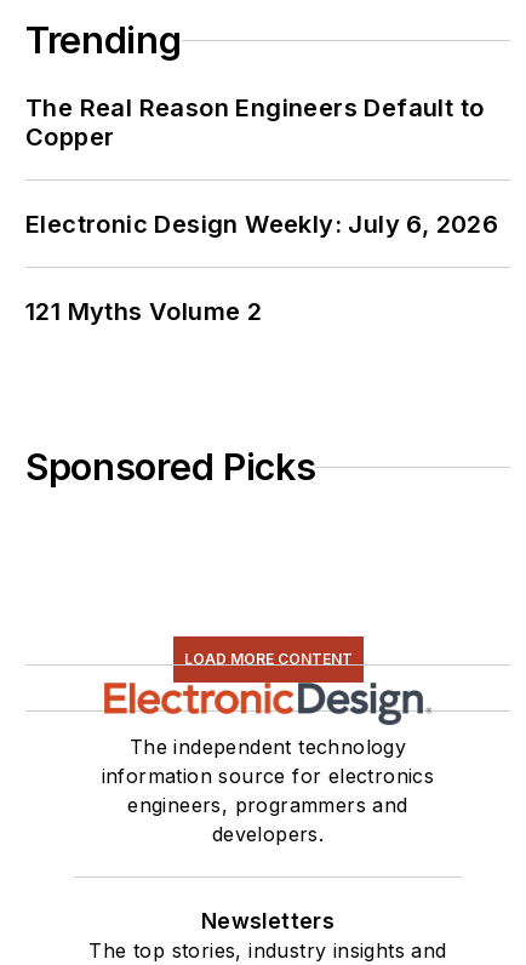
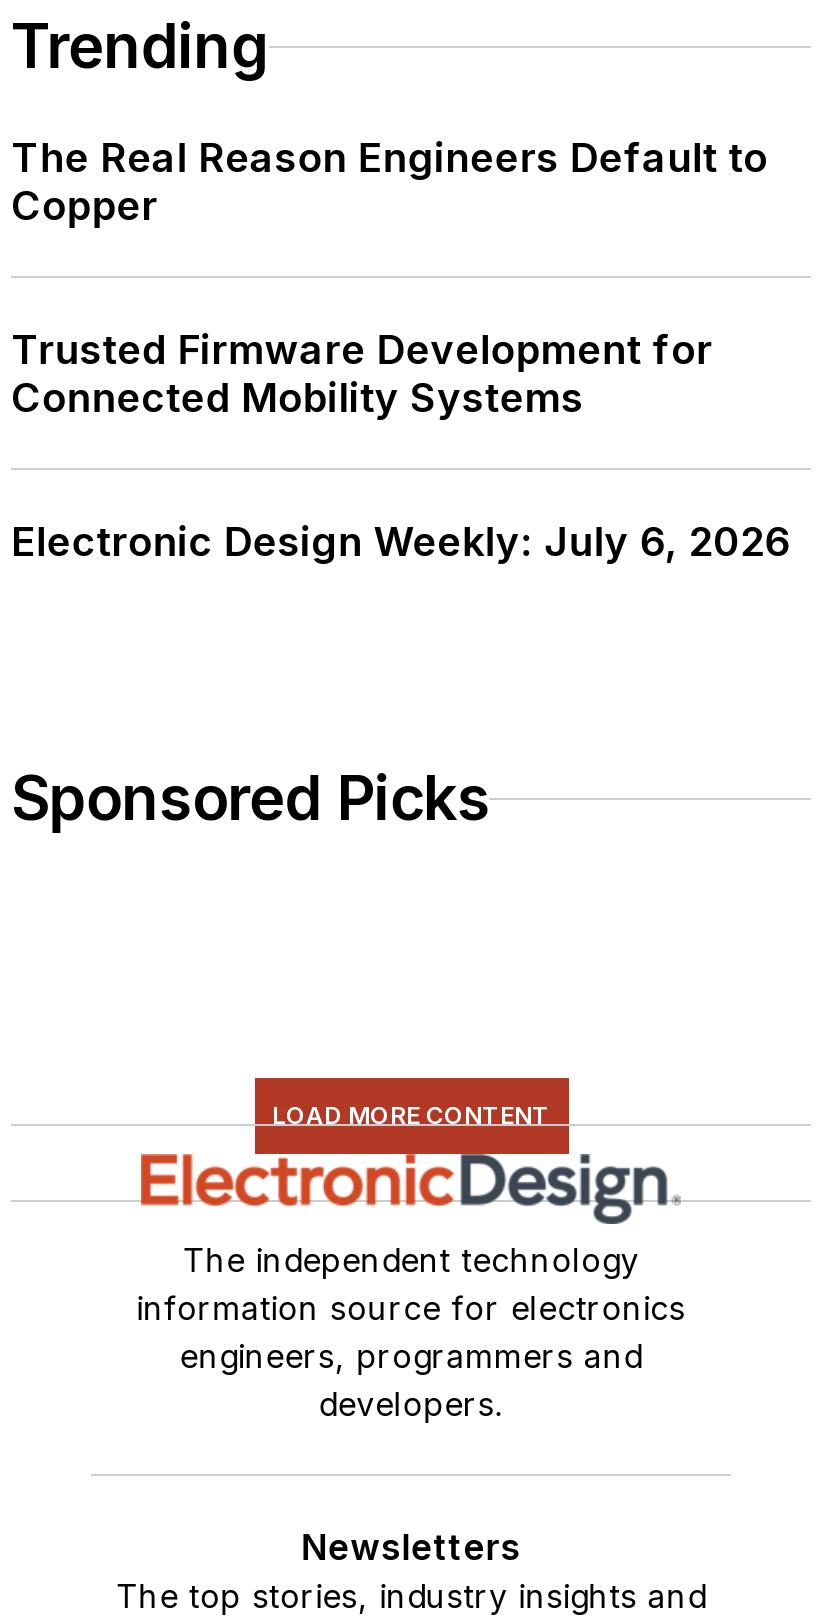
none -> [11,326,713,422] Trusted Firmware Development for | Connected Mobility Systems
moved [25,210,498,239] -> [11,518,791,566]: Electronic Design Weekly: July 6, 2026
[25,297,262,326] 121 Myths Volume 2 -> none

